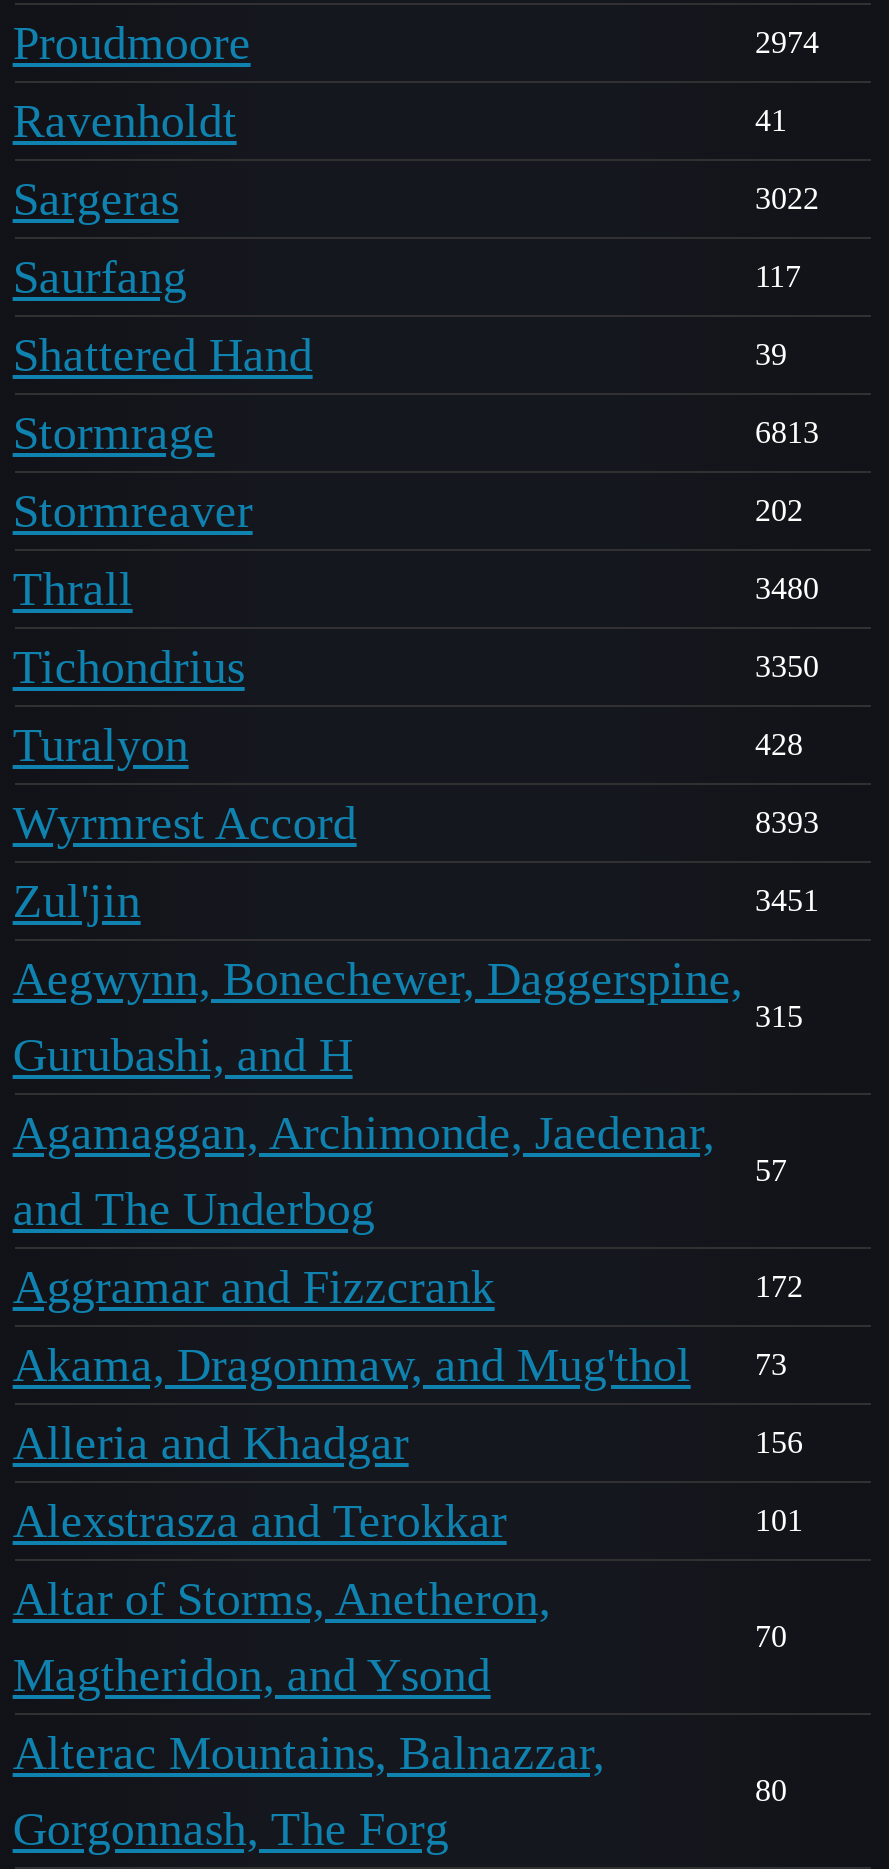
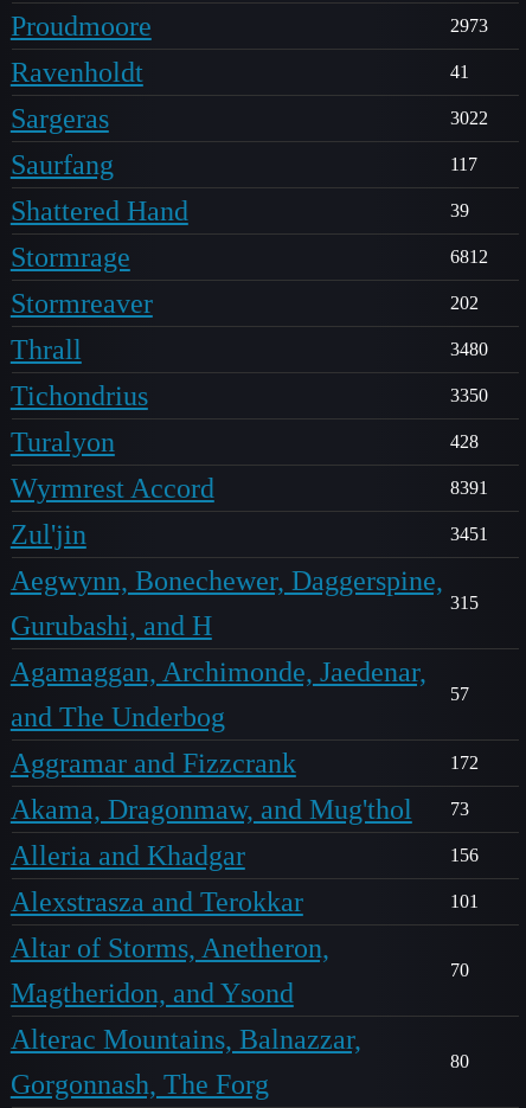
[755,25,819,59] 2974 -> [450,15,488,36] 2973
[755,415,819,449] 6813 -> [450,246,488,267] 6812
[755,805,819,839] 8393 -> [450,478,488,498] 8391

